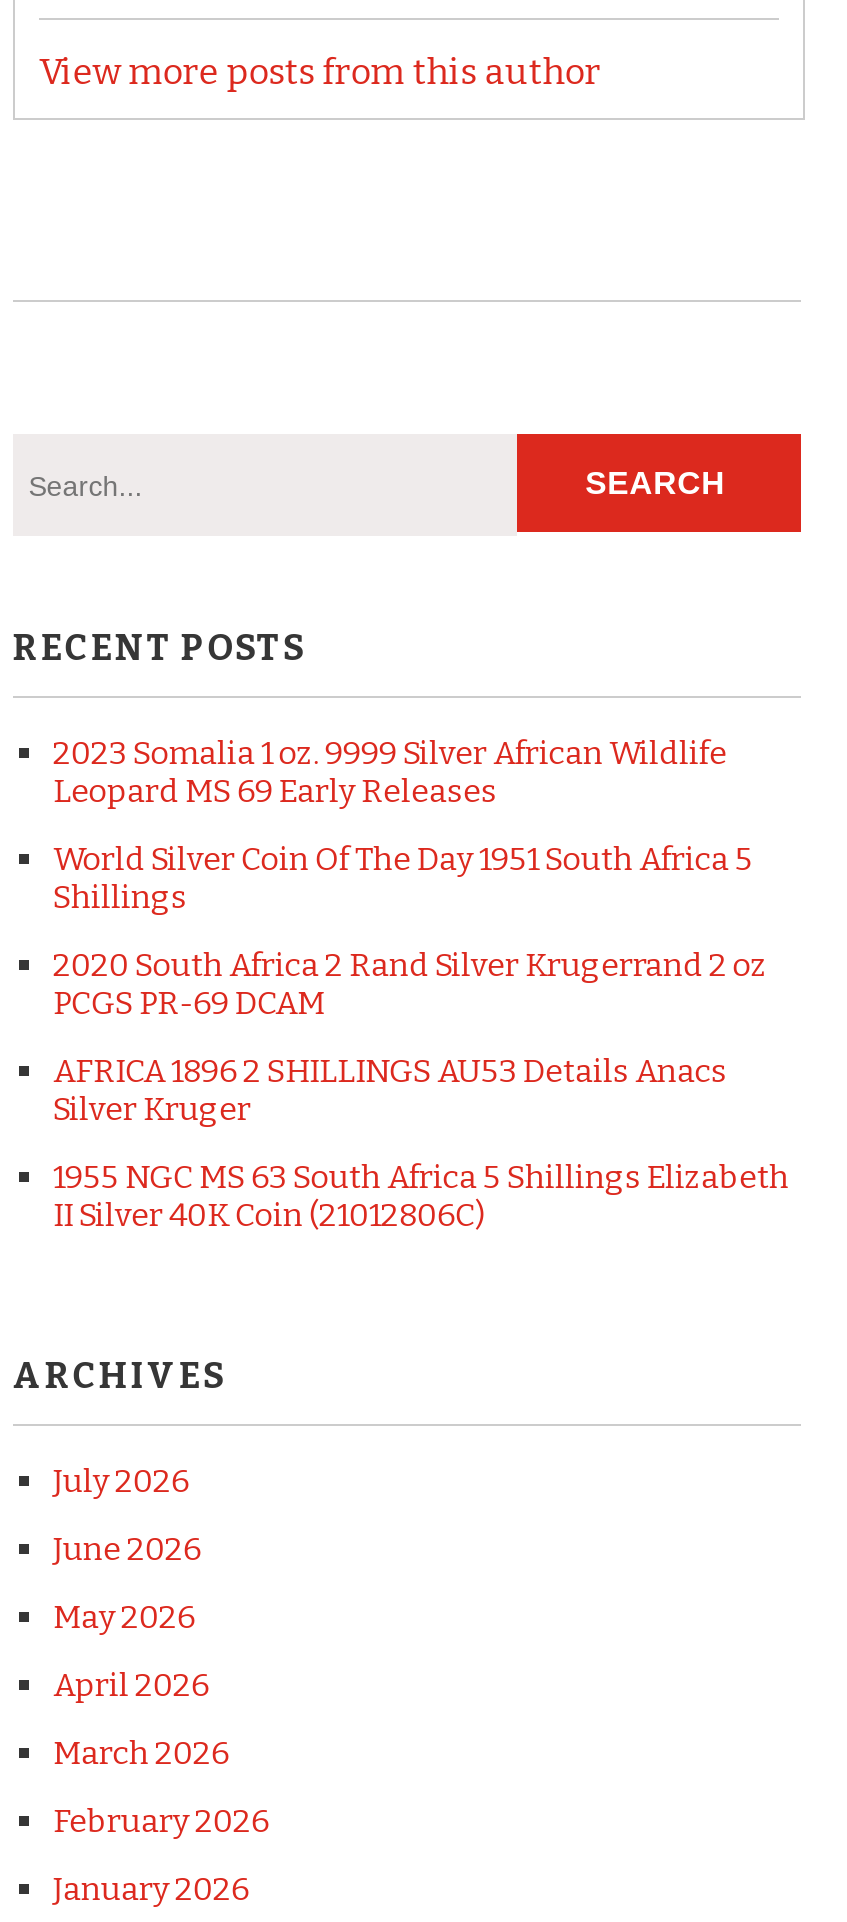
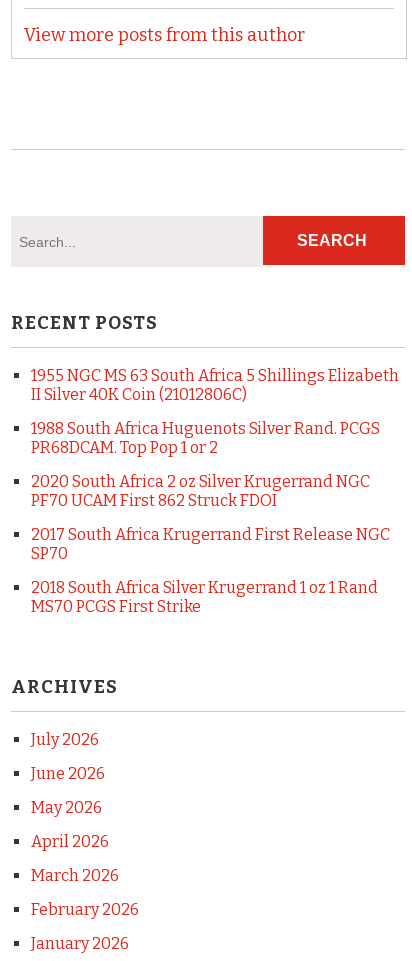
[53,733,767,1127] 2023 Somalia 1 oz. 9999 Silver African Wildlife | Leopard MS 69 Early Releases | World Silver Coin Of The Day 1951 South Africa 5 | Shillings | 2020 South Africa 2 Rand Silver Krugerrand 2 oz | PCGS PR-69 DCAM | AFRICA 1896 2 SHILLINGS AU53 Details Anacs | Silver Kruger -> none
moved [53,1157,789,1233] -> [31,366,399,404]: 1955 NGC MS 63 South Africa 5 Shillings Elizabeth | II Silver 40K Coin (21012806C)
none -> [31,419,390,616] 1988 South Africa Huguenots Silver Rand. PCGS | PR68DCAM. Top Pop 1 or 2 | 2020 South Africa 2 oz Silver Krugerrand NGC | PF70 UCAM First 862 Struck FDOI | 2017 South Africa Krugerrand First Release NGC | SP70 | 2018 South Africa Silver Krugerrand 1 oz 1 Rand | MS70 PCGS First Strike

